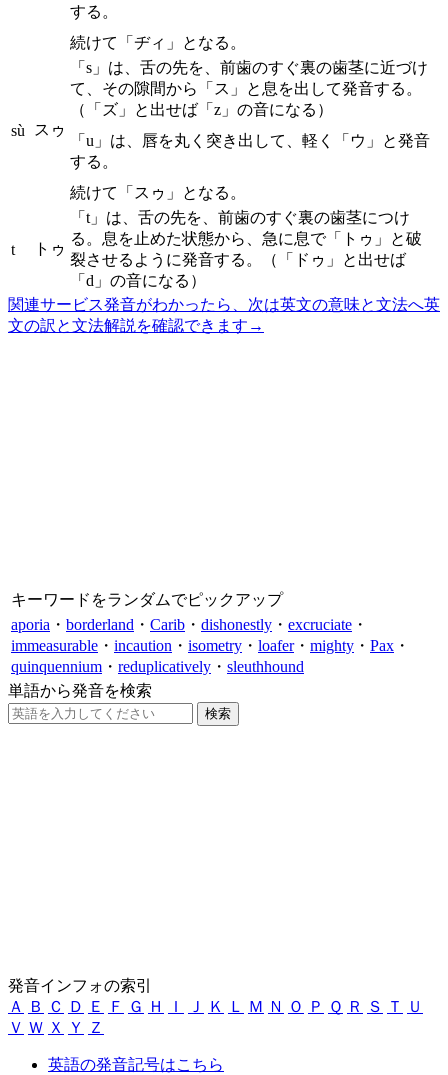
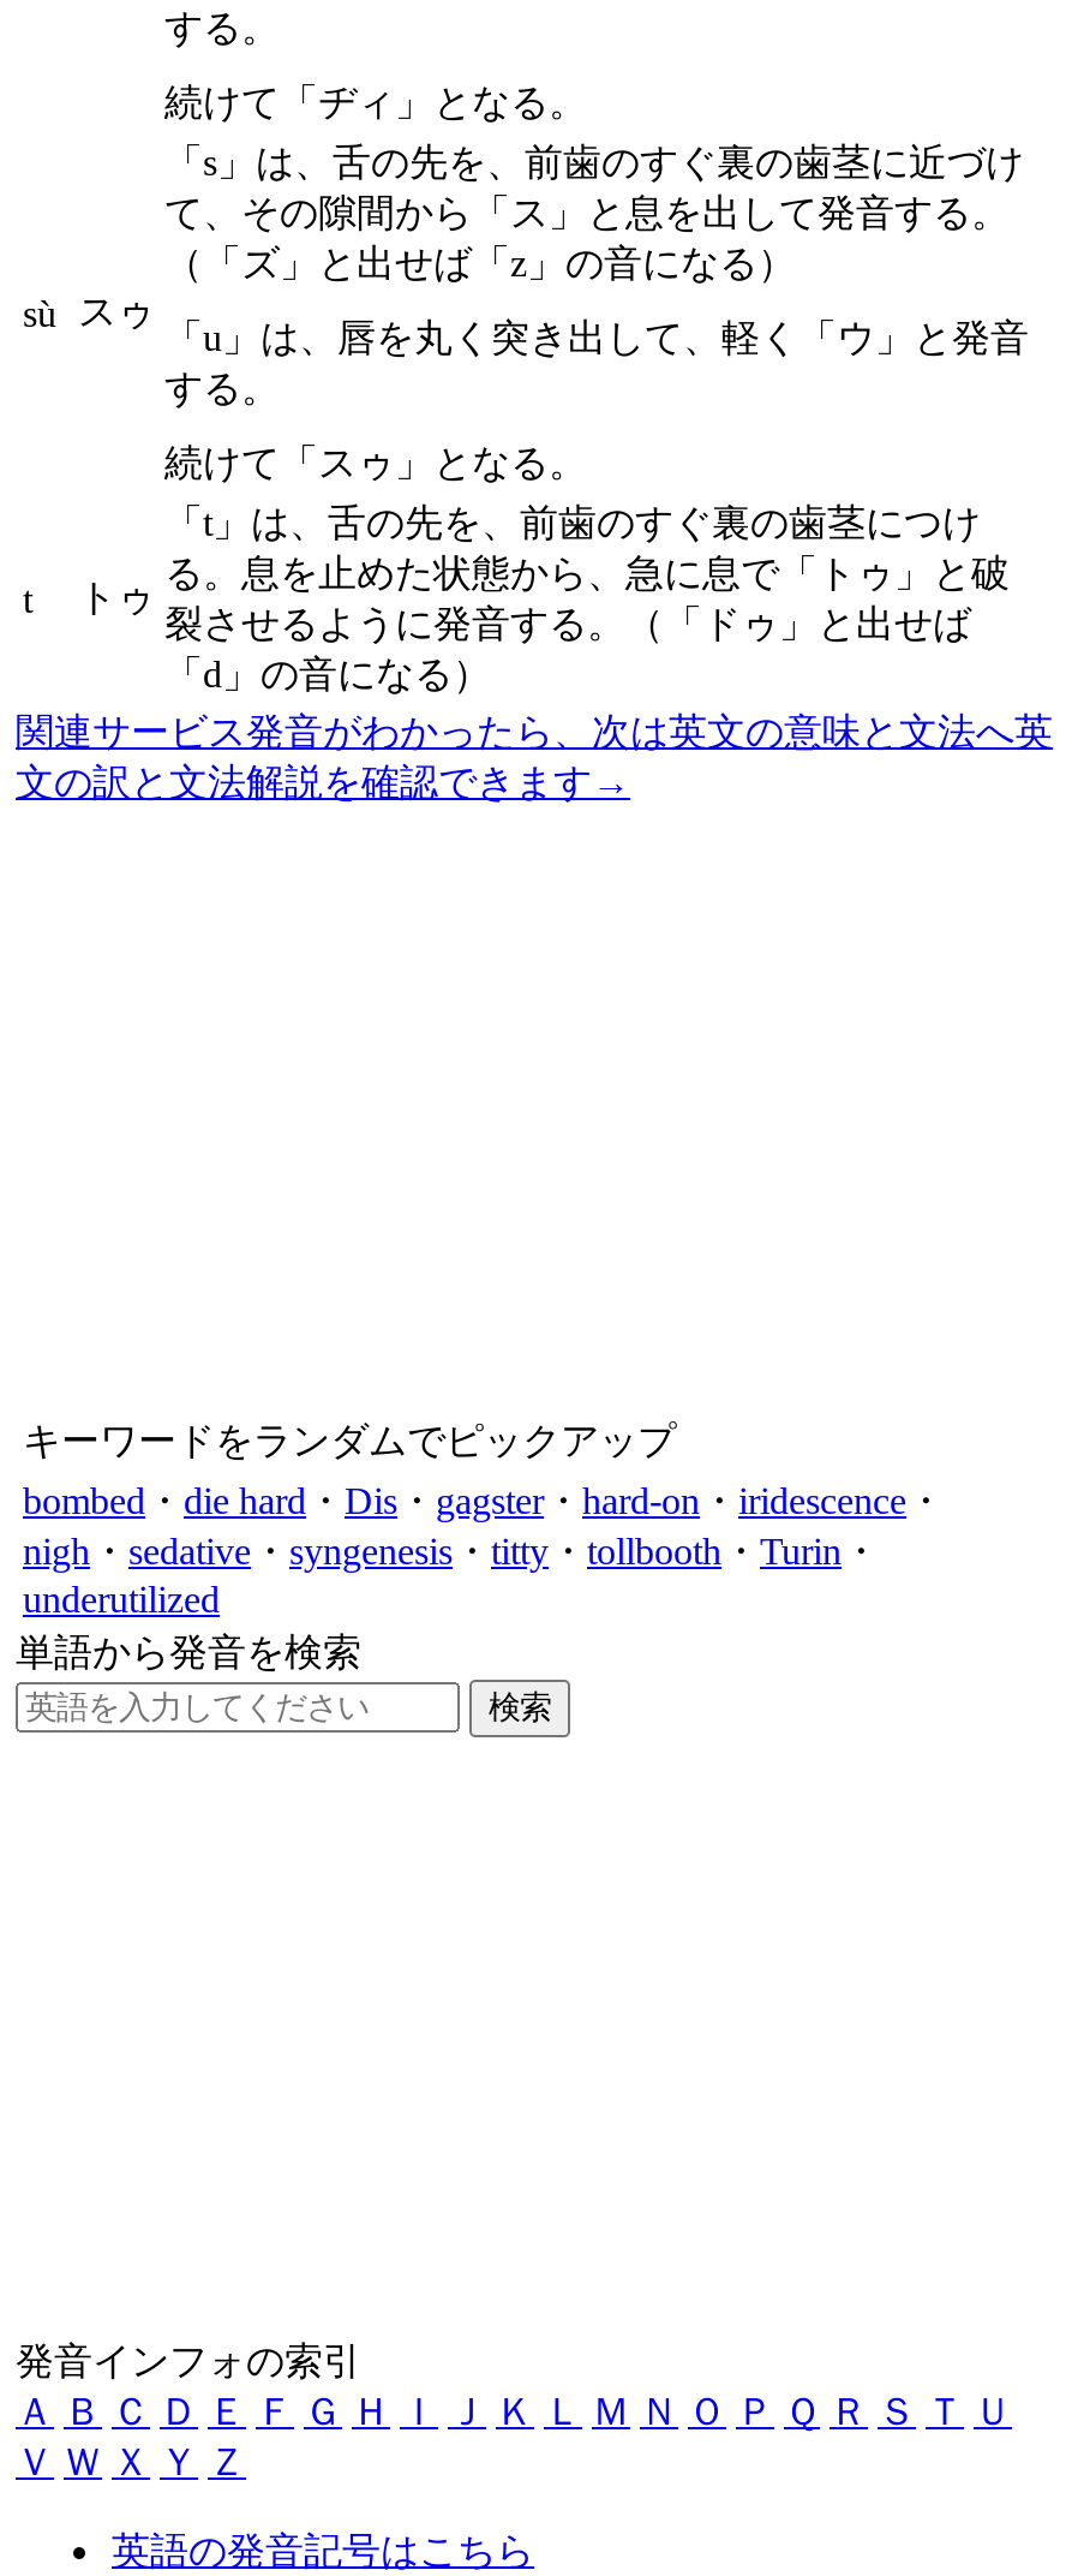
[11,616,410,675] aporia・borderland・Carib・dishonestly・excruciate・ | immeasurable・incaution・isometry・loafer・mighty・Pax・ | quinquennium・reduplicatively・sleuthhound -> [23,1480,945,1619] bombed・die hard・Dis・gagster・hard-on・iridescence・ | nigh・sedative・syngenesis・titty・tollbooth・Turin・ | underutilized

